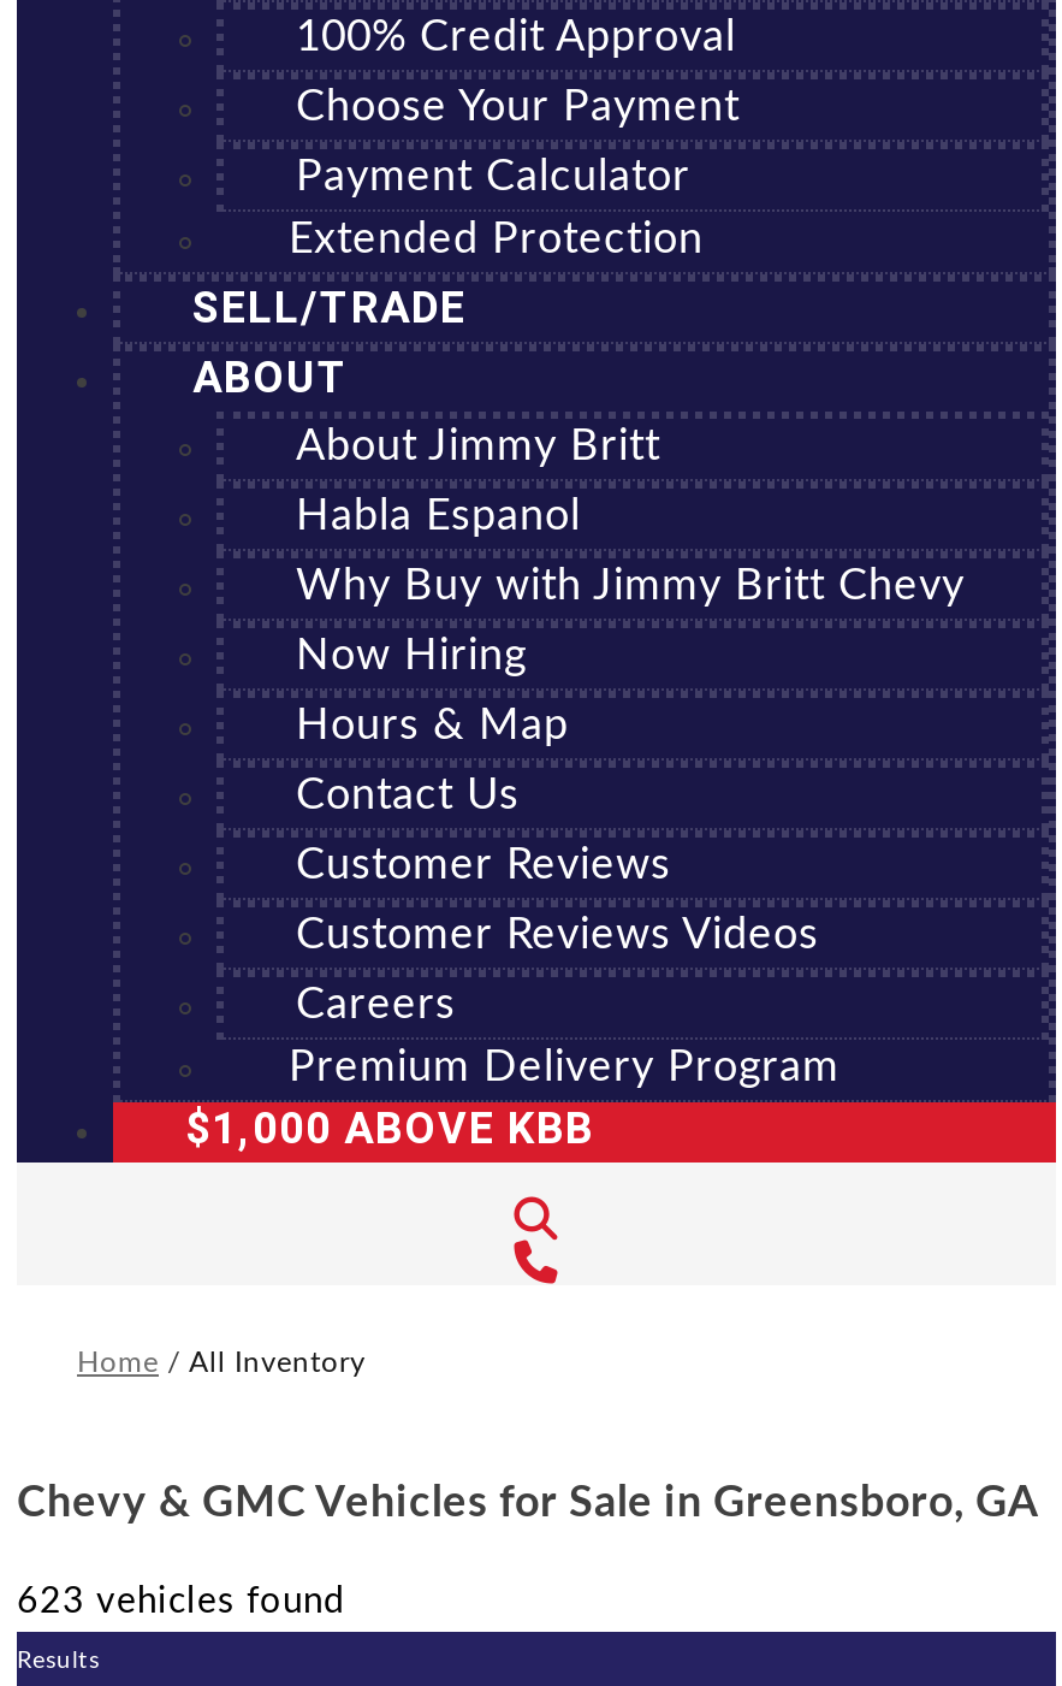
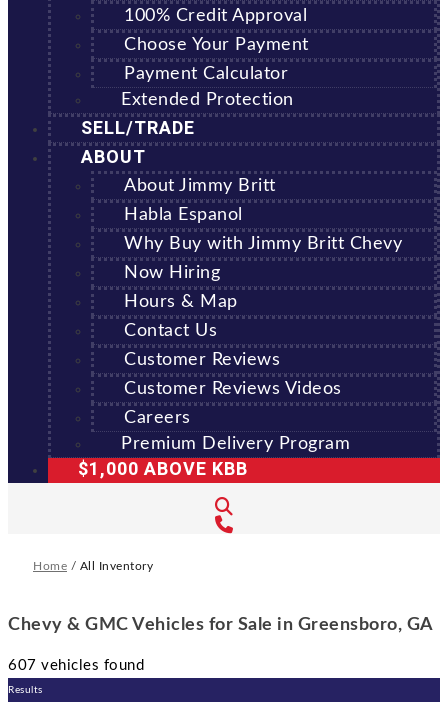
[17,1583,344,1620] 623 vehicles found -> [8,658,144,673] 607 vehicles found

